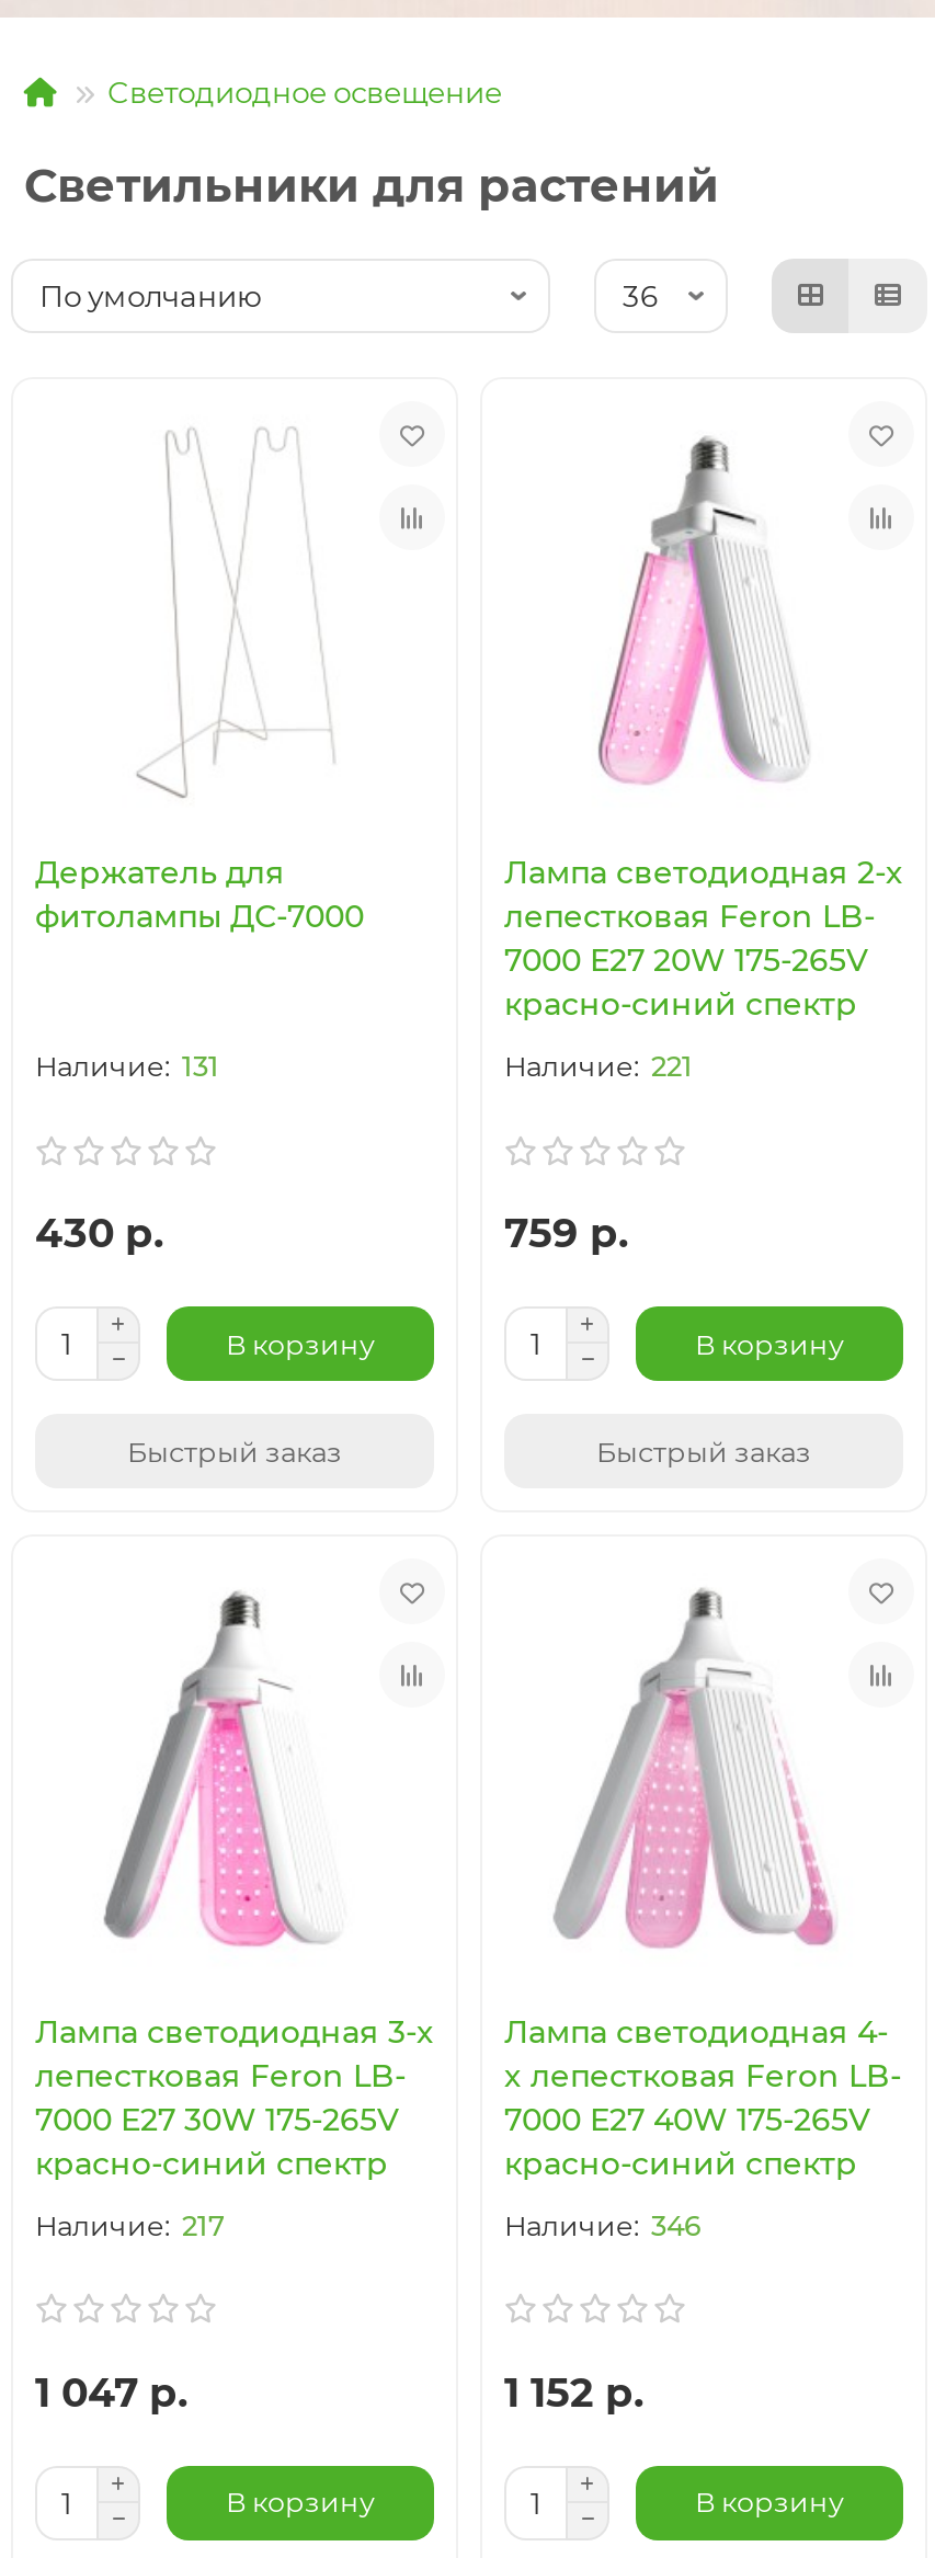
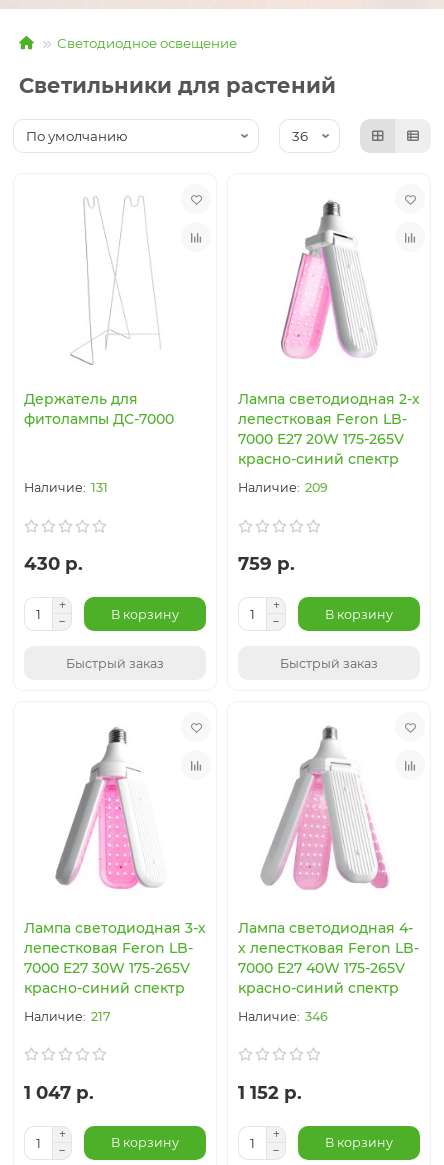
[651,1051,693,1083] 221 -> [305,480,328,495] 209

